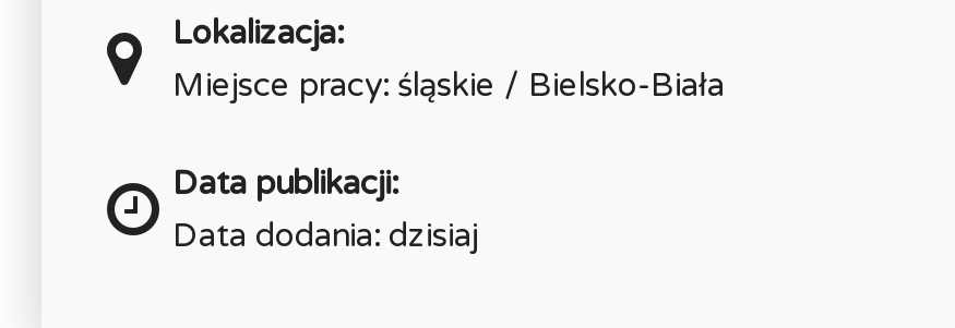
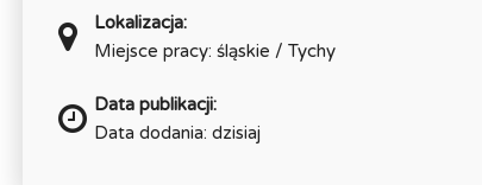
[172,65,725,104] Miejsce pracy: śląskie / Bielsko-Biała -> [94,40,336,61] Miejsce pracy: śląskie / Tychy

